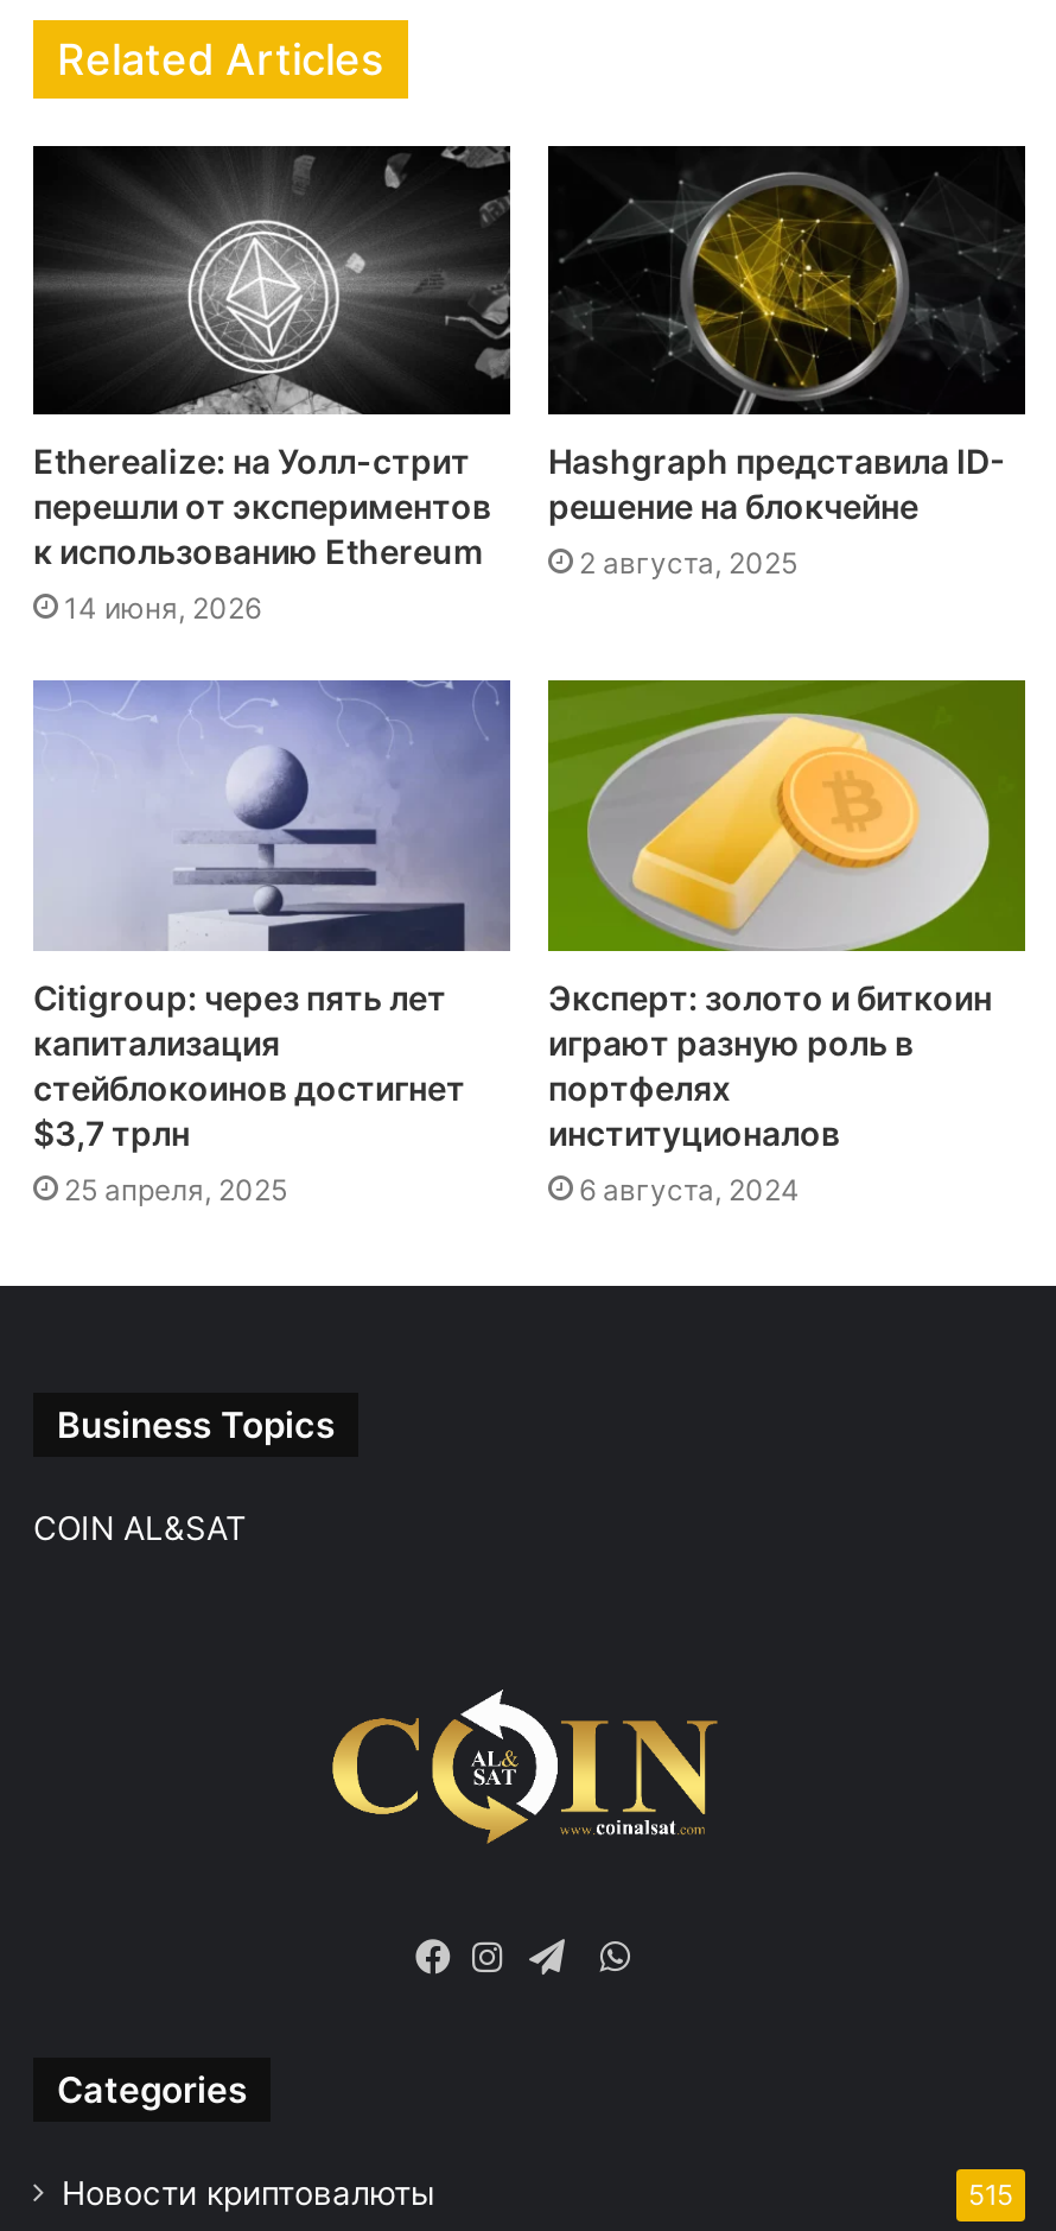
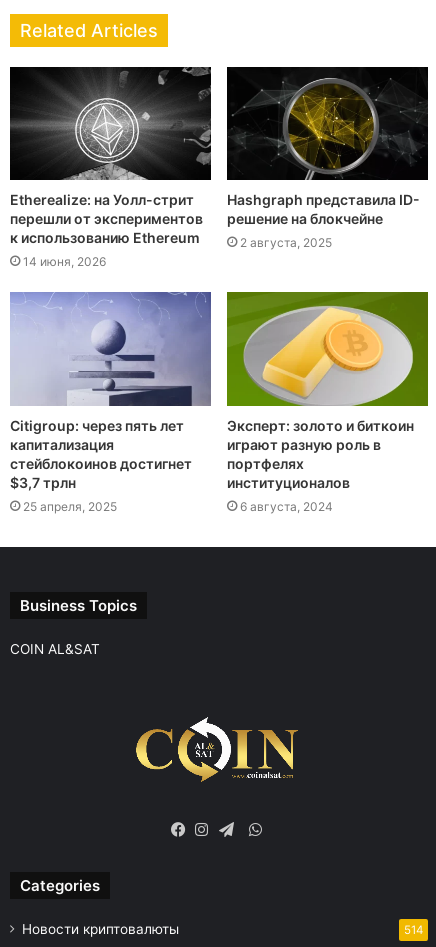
[968,2178,1013,2211] 515 -> [404,923,423,937] 514

